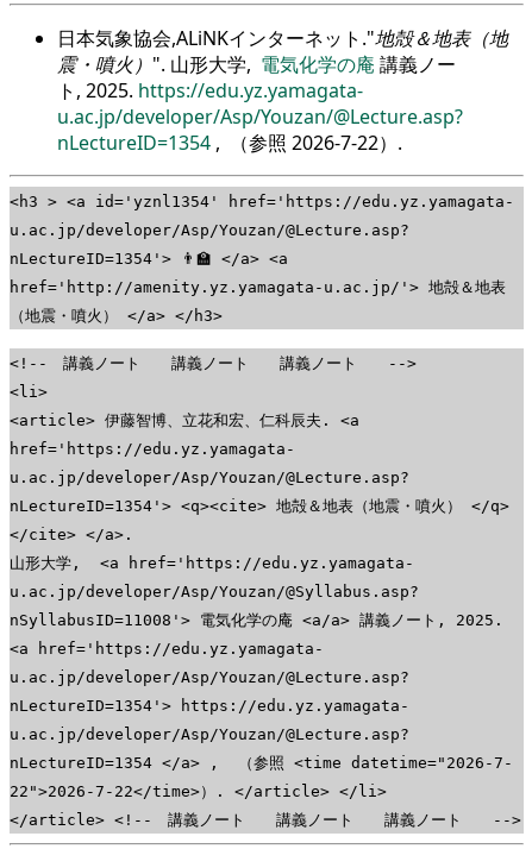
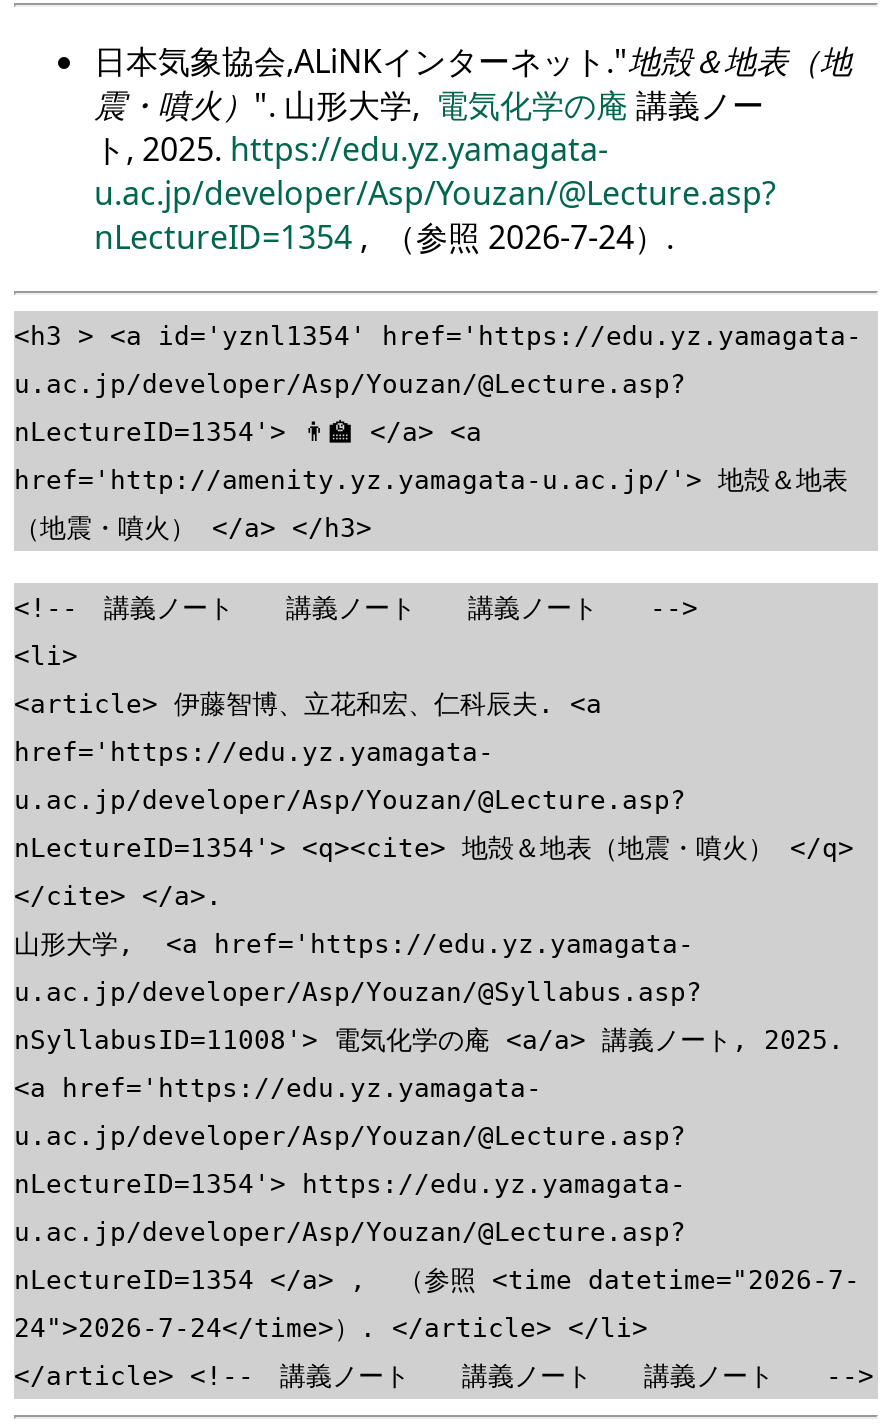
[57,129,402,155] nLectureID=1354, （参照2026-7-22）. -> [94,214,674,258] nLectureID=1354, （参照2026-7-24）.
[10,782,387,800] 22">2026-7-22</time>）. </article> </li> -> [14,1312,648,1342] 24">2026-7-24</time>）. </article> </li>

